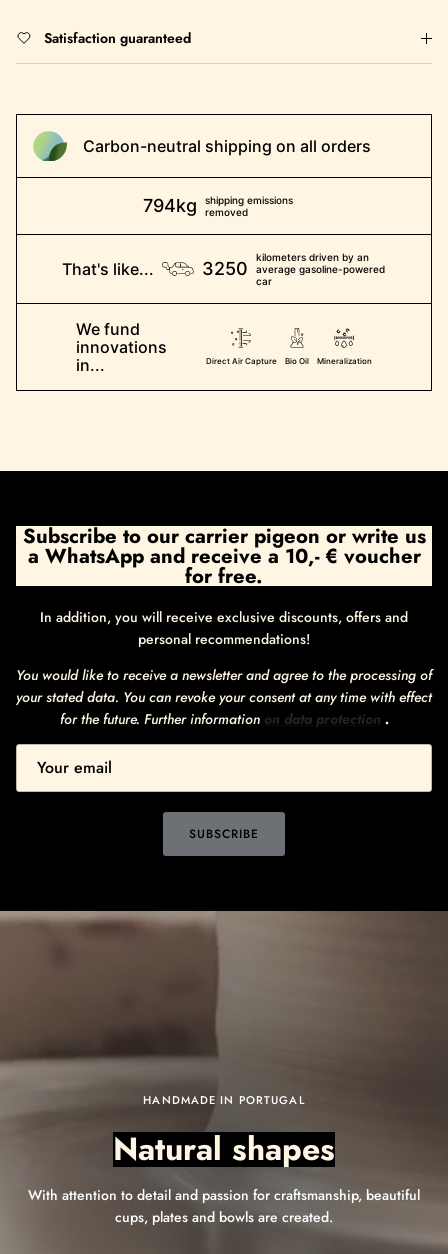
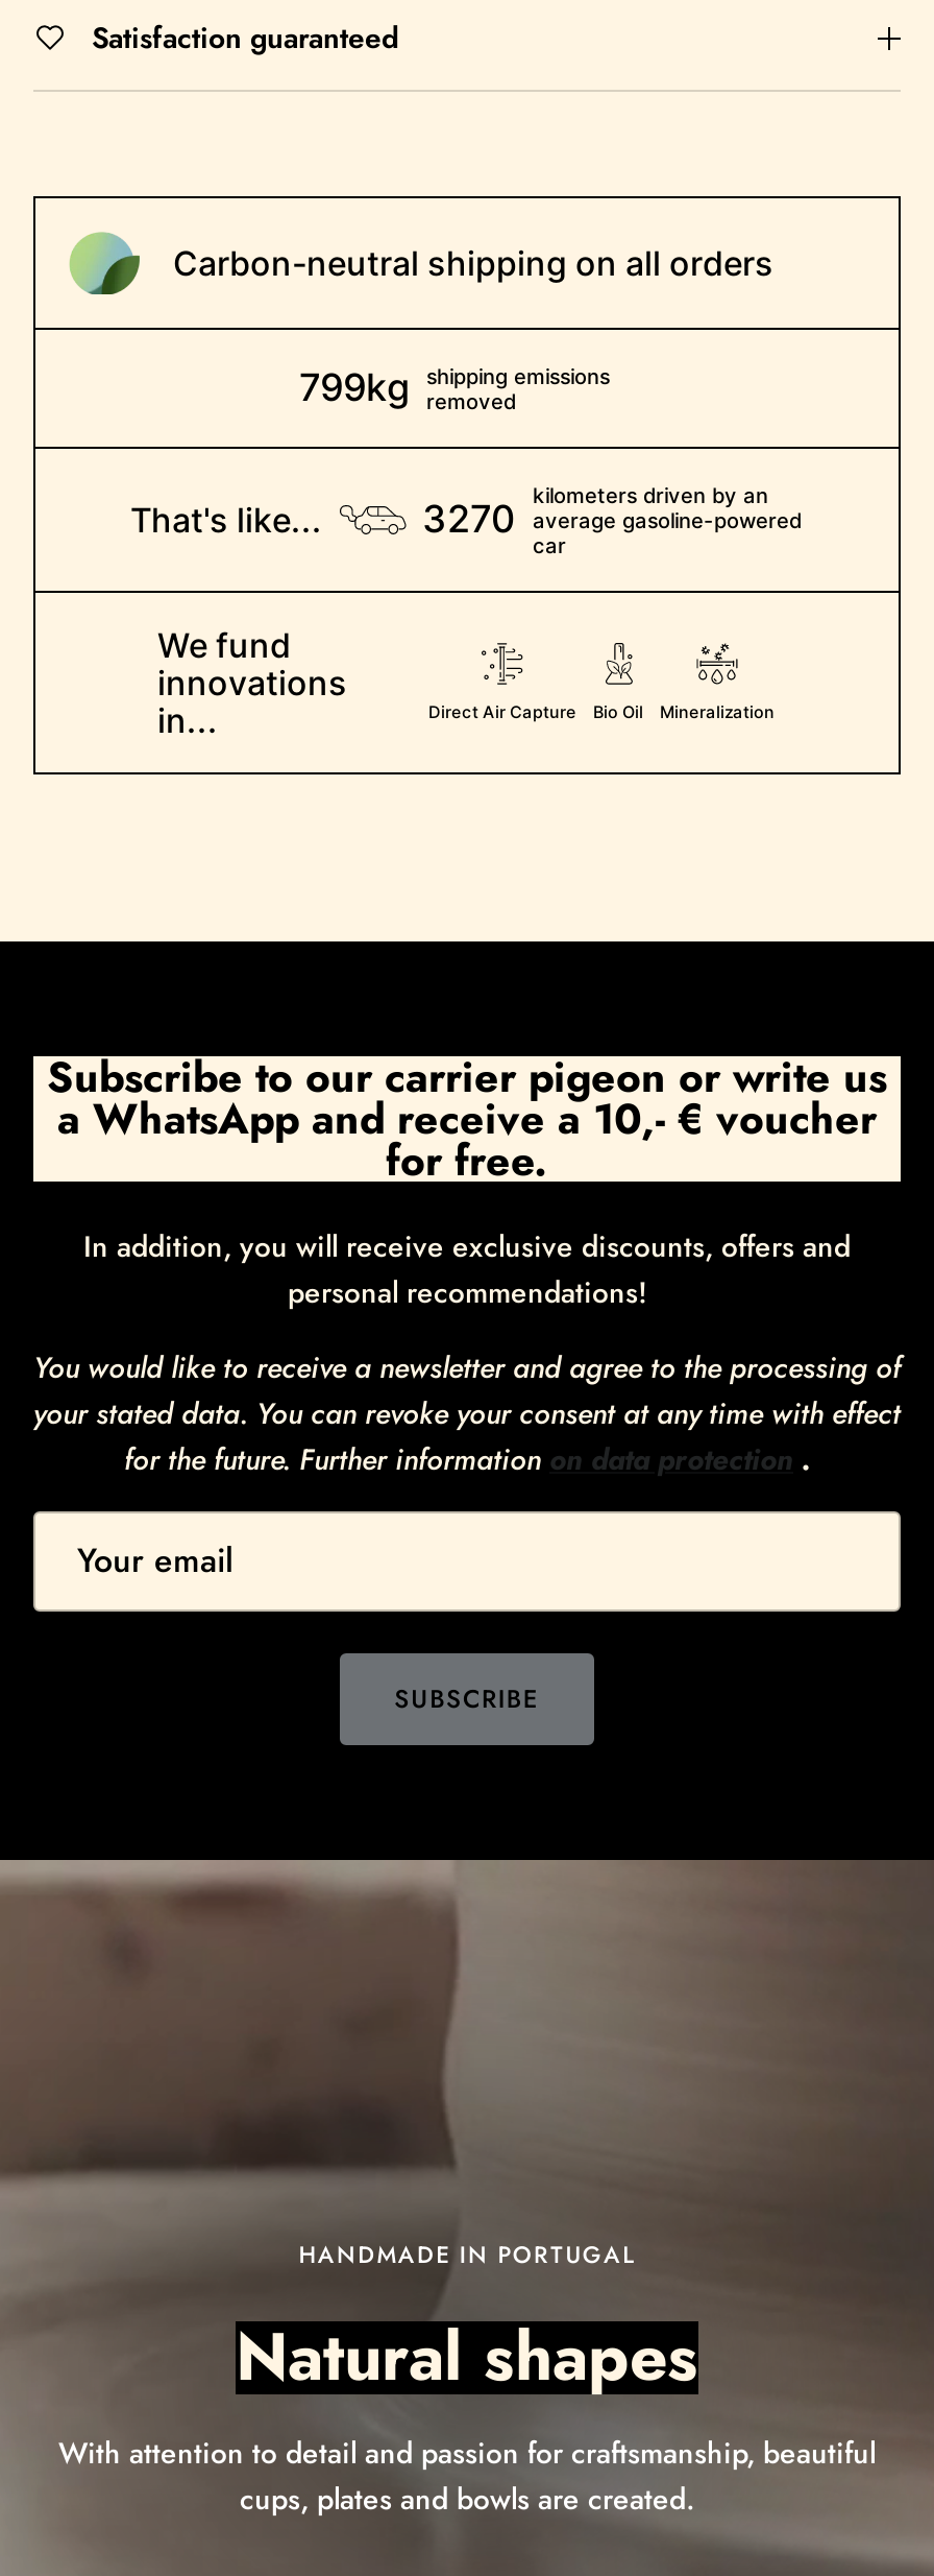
[143,194,293,218] 794kg shipping emissions removed -> [299,364,610,414] 799kg shipping emissions removed
[202,258,385,279] 3250 average gasoline-powered -> [422,497,802,541] 3270 average gasoline-powered

